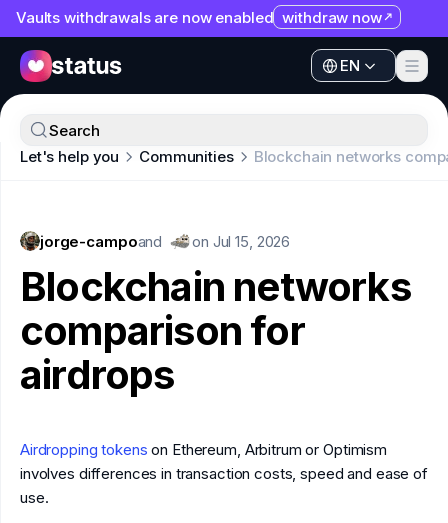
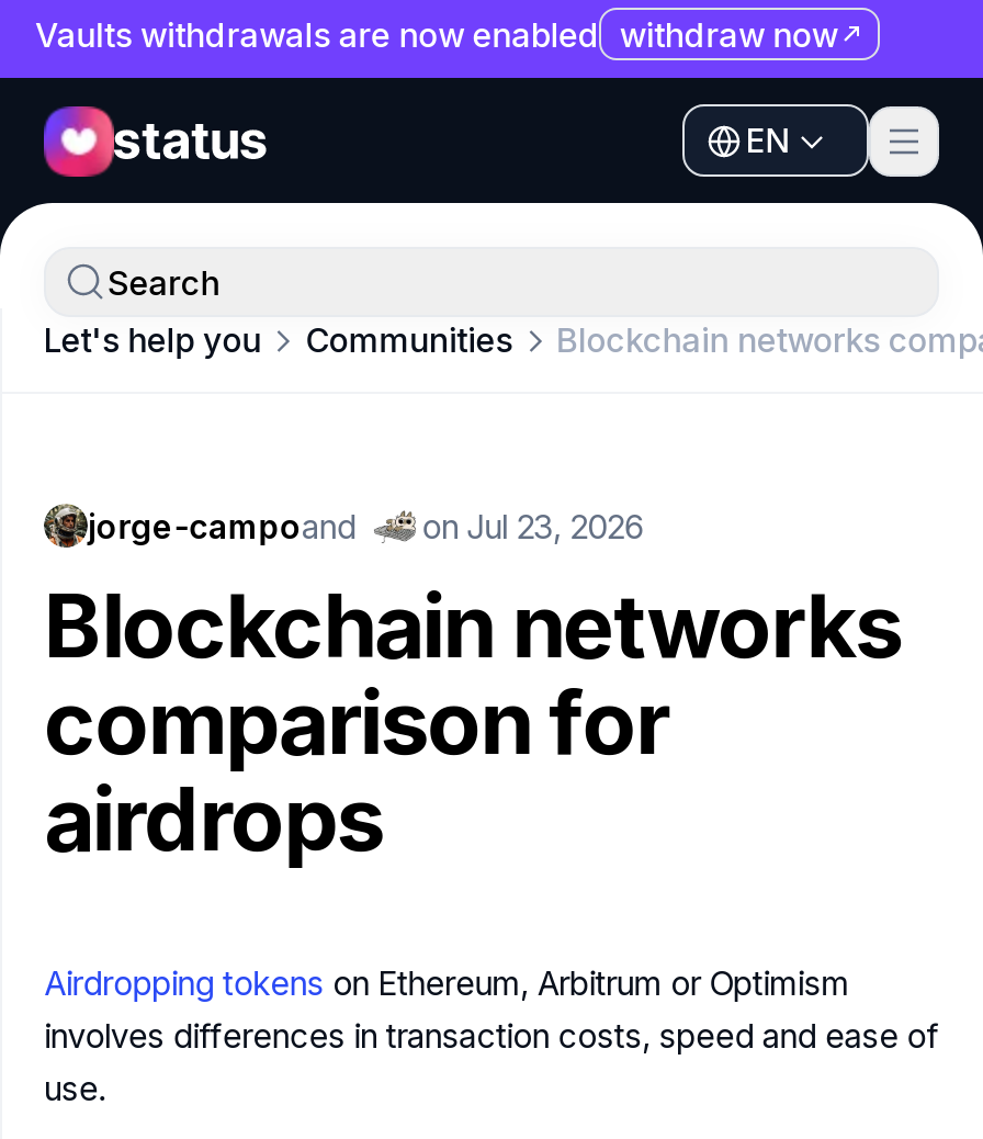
[192,232,290,251] on Jul 15, 2026 -> [422,506,643,548] on Jul 23, 2026

